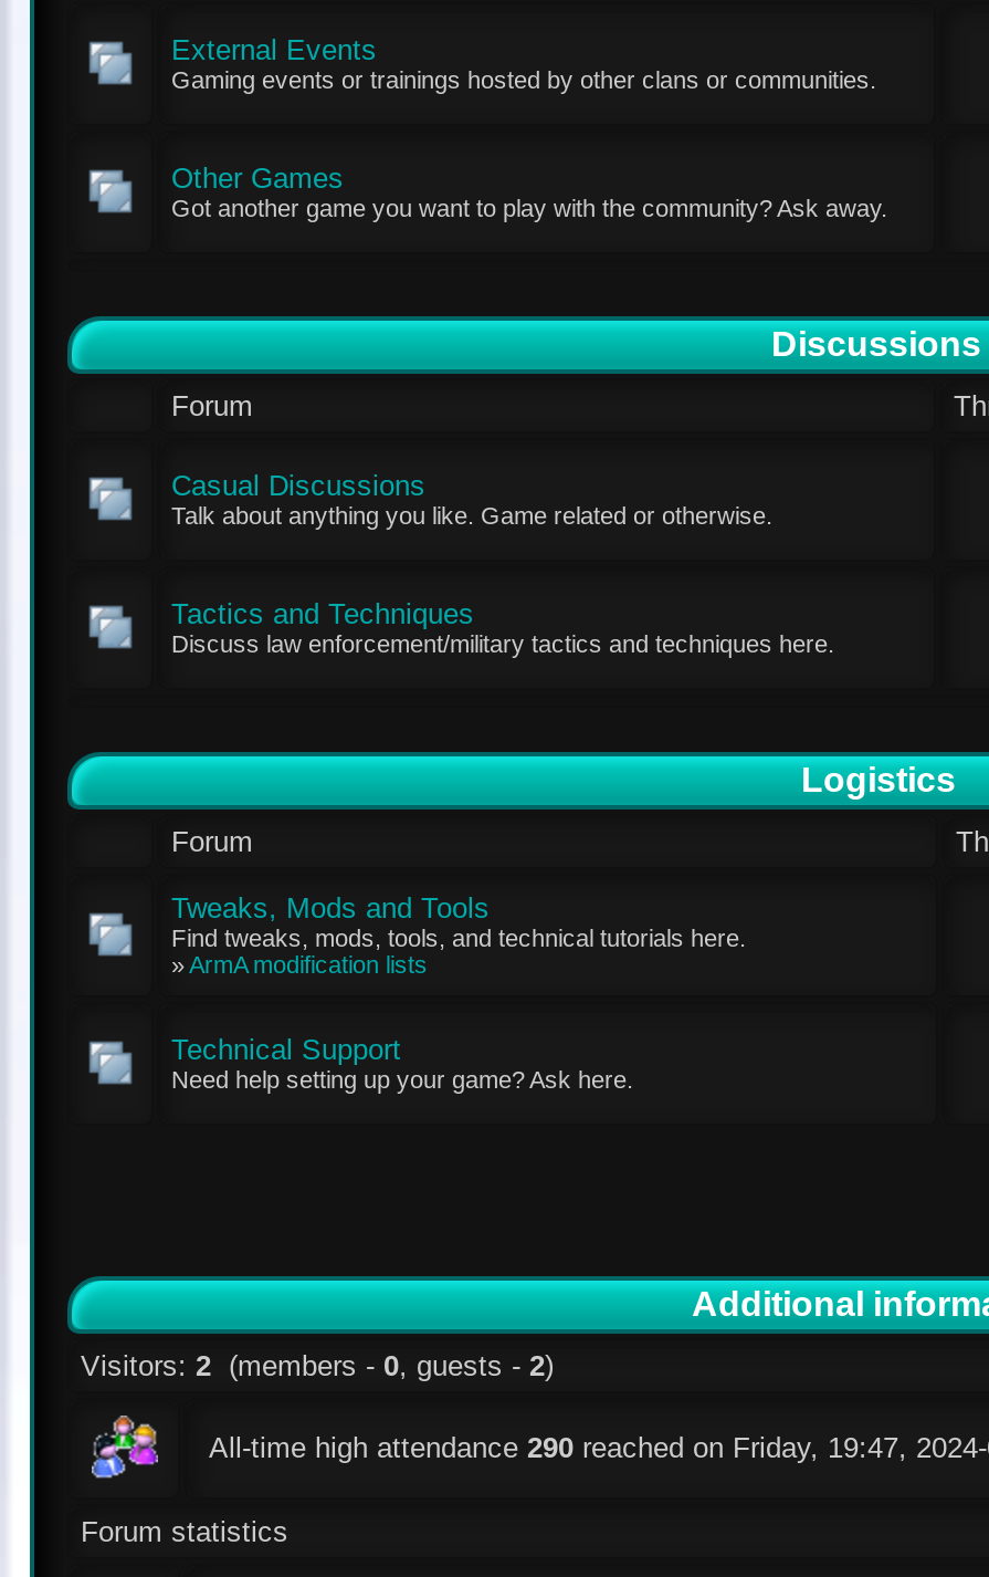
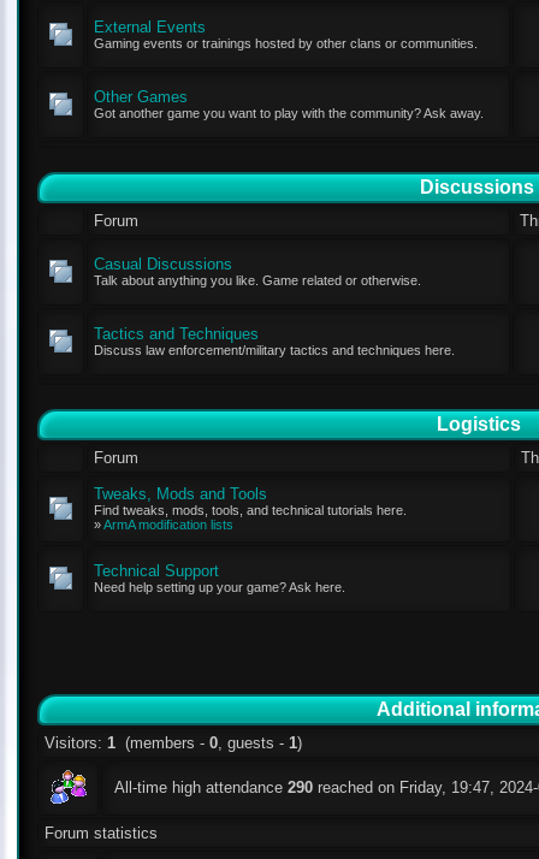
[81,1349,554,1382] Visitors: 2 (members - 0, guests - 2) -> [45,734,302,752] Visitors: 1 (members - 0, guests - 1)

